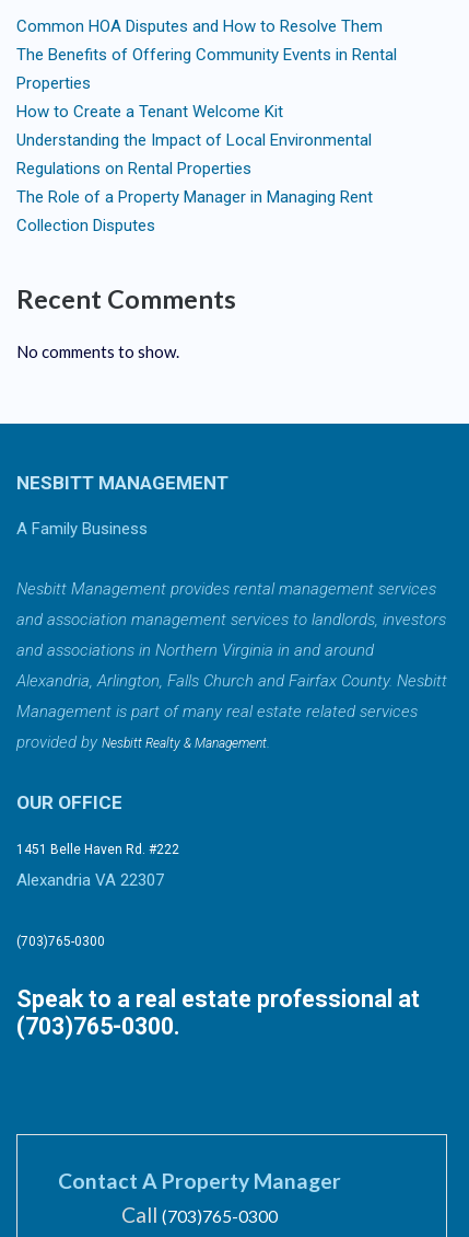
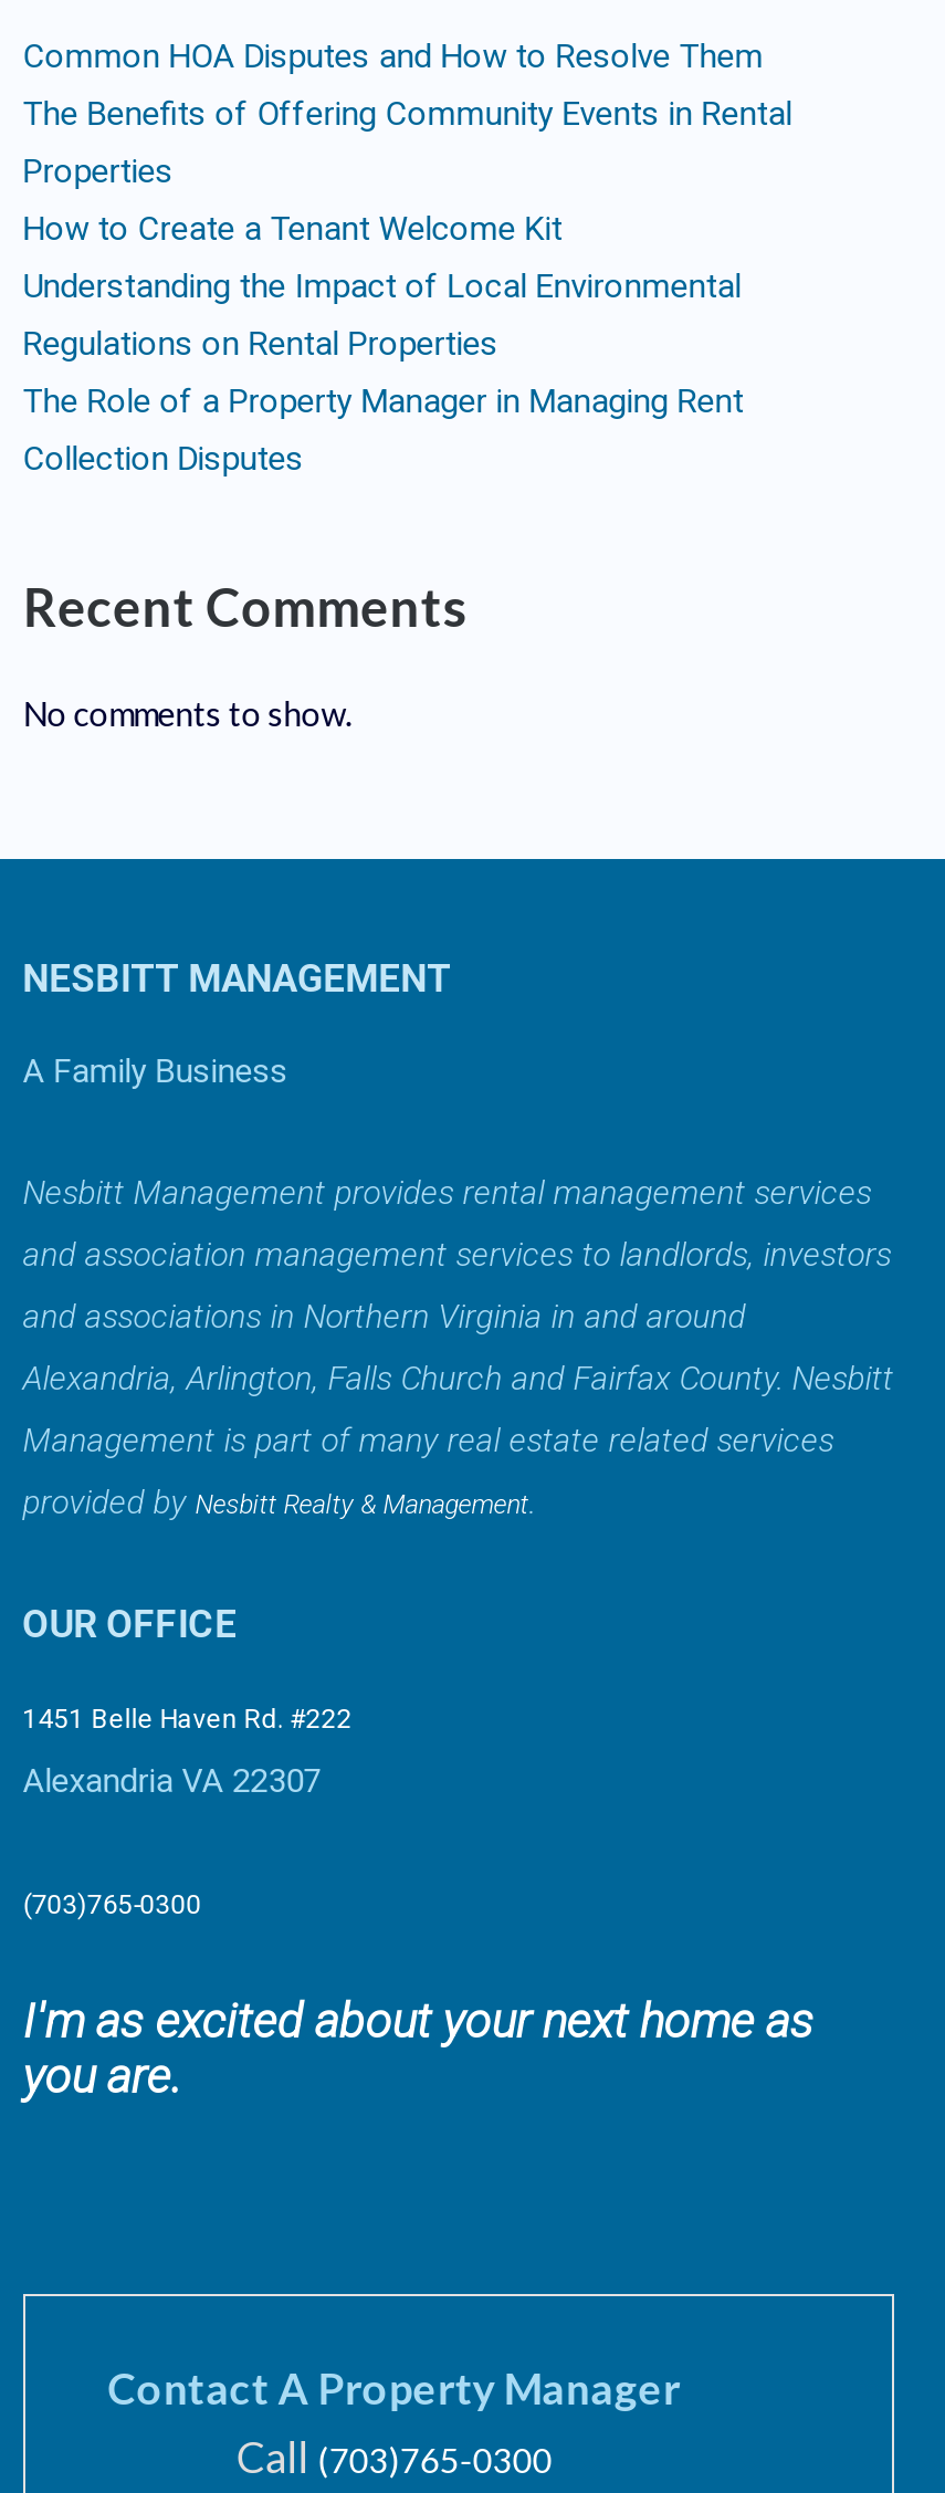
[16,986,420,1040] Speak to a real estate professional at | (703)765-0300. -> [23,1994,814,2105] I'm as excited about your next home as | you are.

